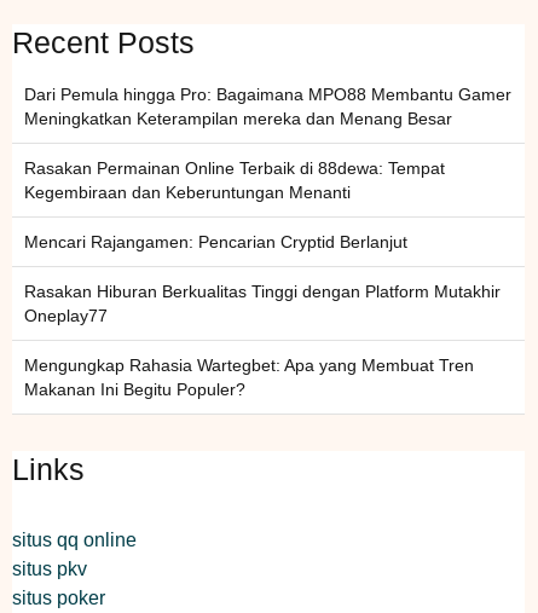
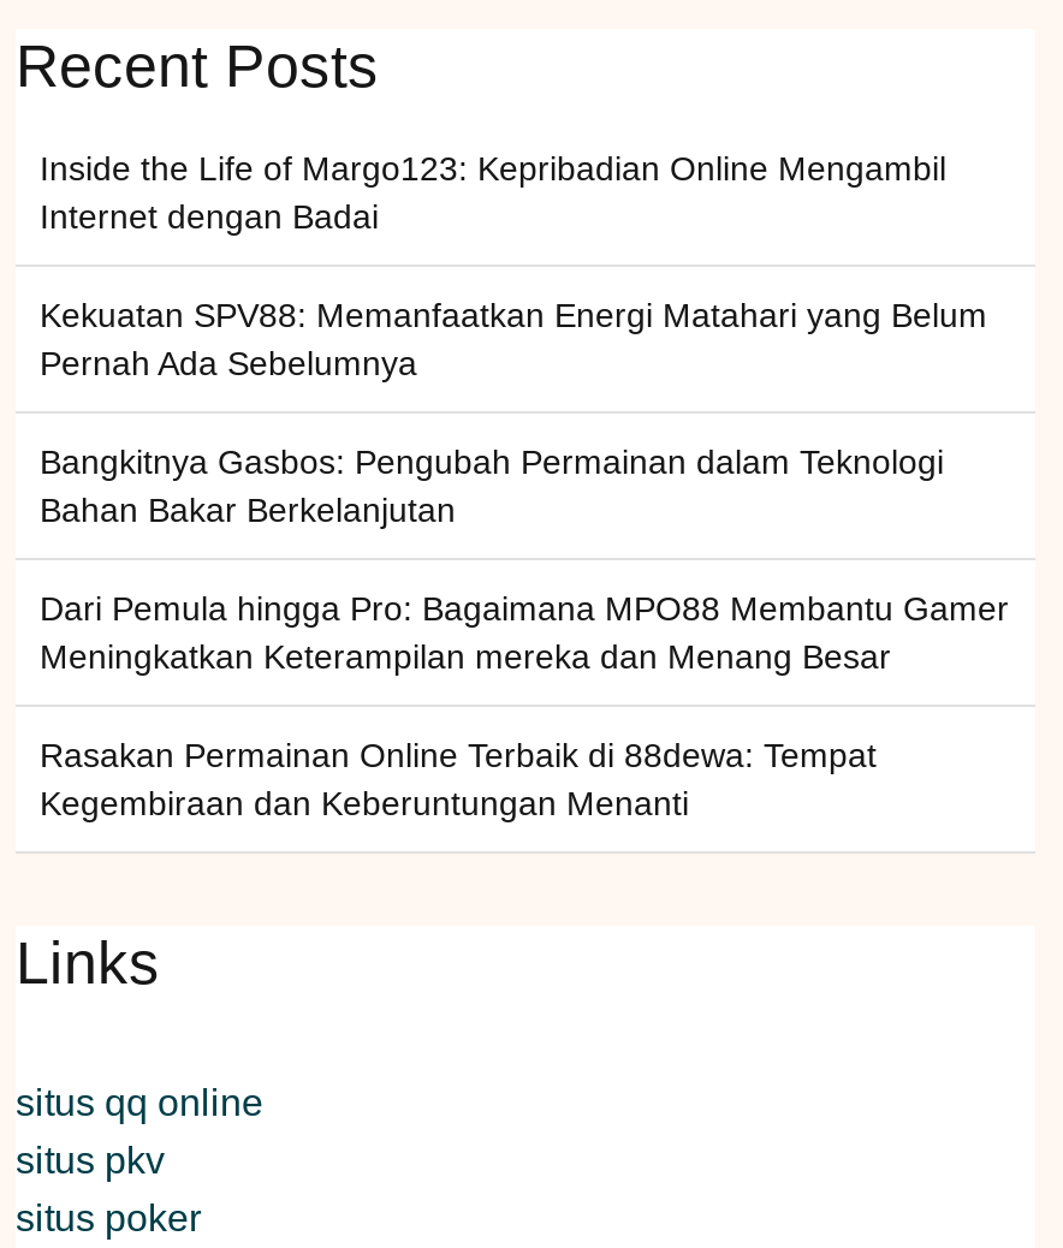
none -> [40,149,987,529] Inside the Life of Margo123: Kepribadian Online Mengambil | Internet dengan Badai | Kekuatan SPV88: Memanfaatkan Energi Matahari yang Belum | Pernah Ada Sebelumnya | Bangkitnya Gasbos: Pengubah Permainan dalam Teknologi | Bahan Bakar Berkelanjutan
moved [24,84,511,202] -> [40,589,1009,822]: Dari Pemula hingga Pro: Bagaimana MPO88 Membantu Gamer | Meningkatkan Keterampilan mereka dan Menang Besar | Rasakan Permainan Online Terbaik di 88dewa: Tempat | Kegembiraan dan Keberuntungan Menanti
[24,232,501,399] Mencari Rajangamen: Pencarian Cryptid Berlanjut | Rasakan Hiburan Berkualitas Tinggi dengan Platform Mutakhir | Oneplay77 | Mengungkap Rahasia Wartegbet: Apa yang Membuat Tren | Makanan Ini Begitu Populer? -> none

